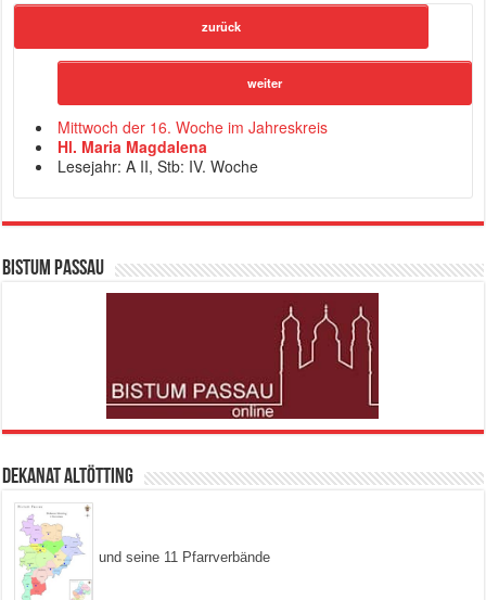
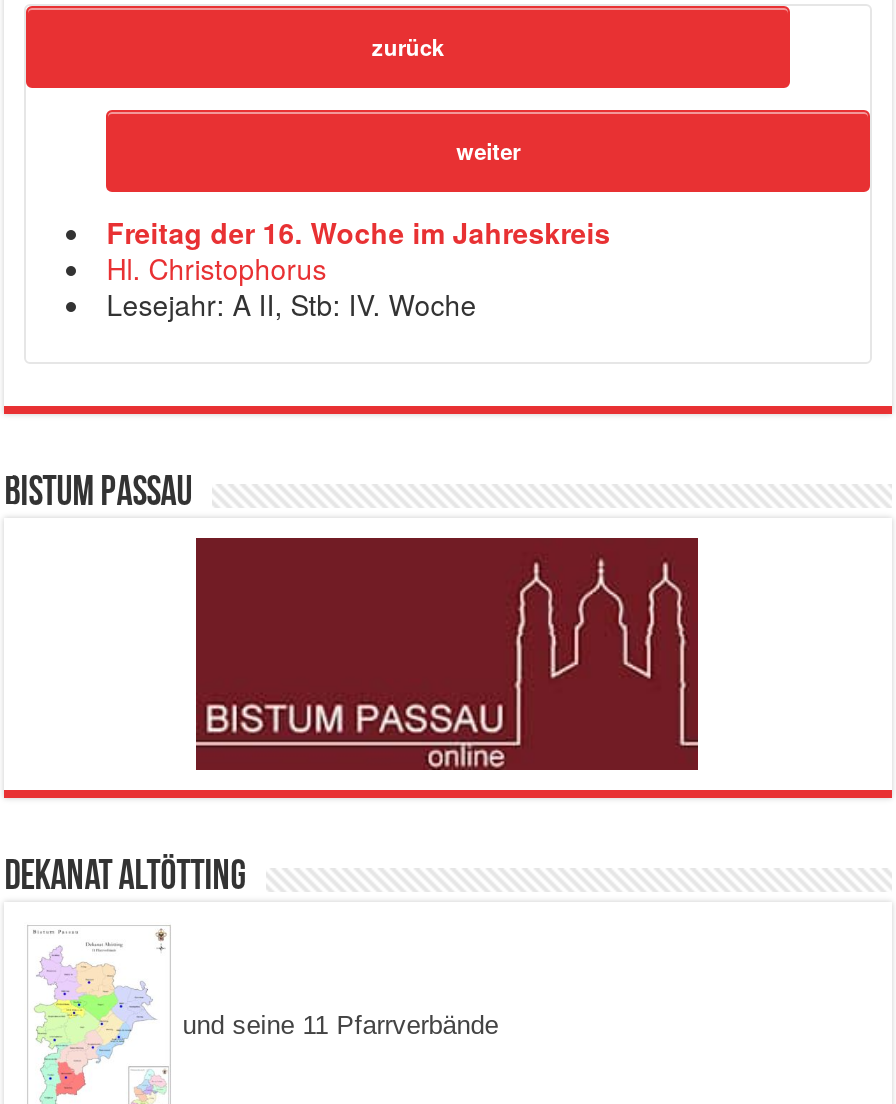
[58,116,328,157] Mittwoch der 16. Woche im Jahreskreis | Hl. Maria Magdalena -> [106,211,610,287] Freitag der 16. Woche im Jahreskreis | Hl. Christophorus

